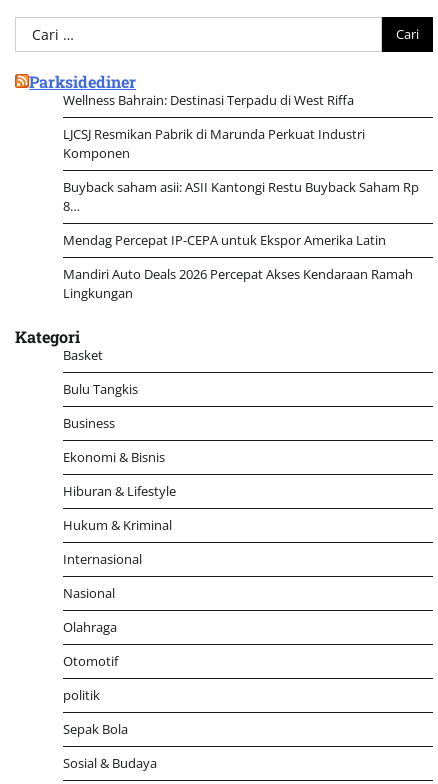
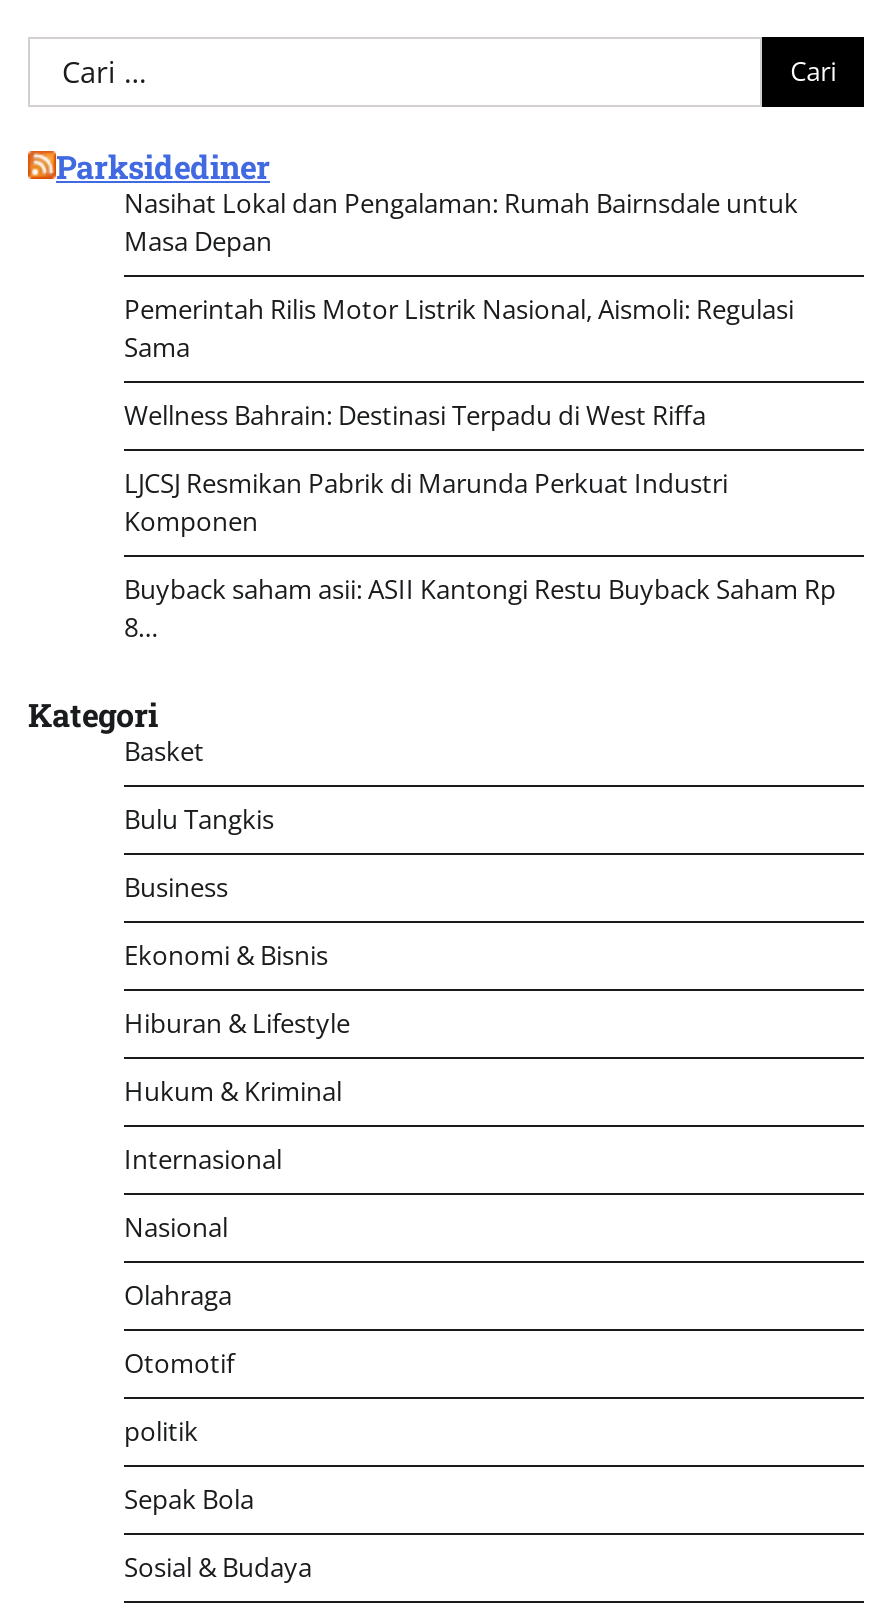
none -> [124,184,798,364] Nasihat Lokal dan Pengalaman: Rumah Bairnsdale untuk | Masa Depan | Pemerintah Rilis Motor Listrik Nasional, Aismoli: Regulasi | Sama
moved [63,91,419,215] -> [124,396,836,644]: Wellness Bahrain: Destinasi Terpadu di West Riffa | LJCSJ Resmikan Pabrik di Marunda Perkuat Industri | Komponen | Buyback saham asii: ASII Kantongi Restu Buyback Saham Rp | 8…
[63,231,413,302] Mendag Percepat IP-CEPA untuk Ekspor Amerika Latin | Mandiri Auto Deals 2026 Percepat Akses Kendaraan Ramah | Lingkungan -> none

